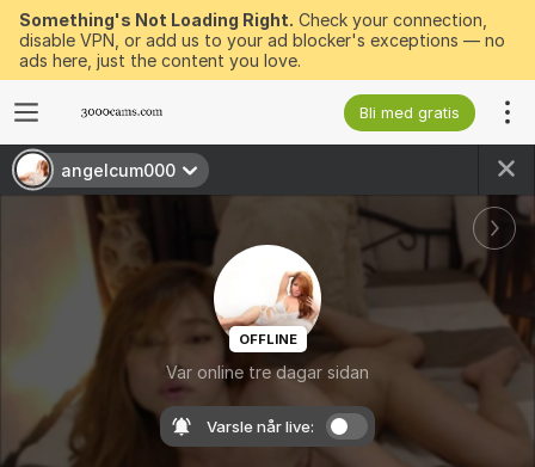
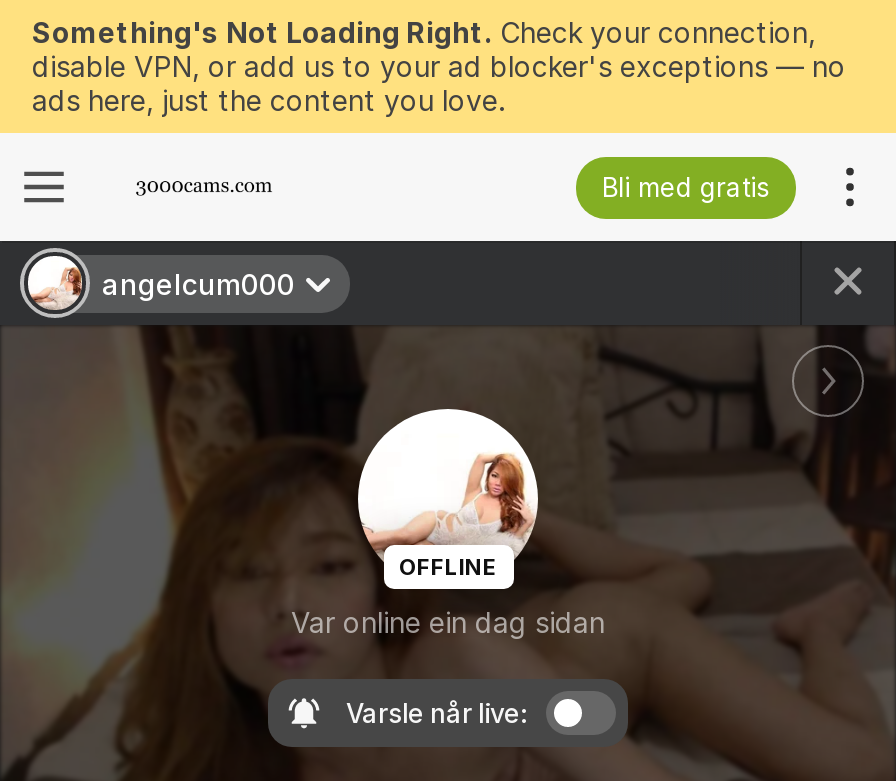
[166,361,369,382] Var online tre dagar sidan -> [291,604,605,638] Var online ein dag sidan

